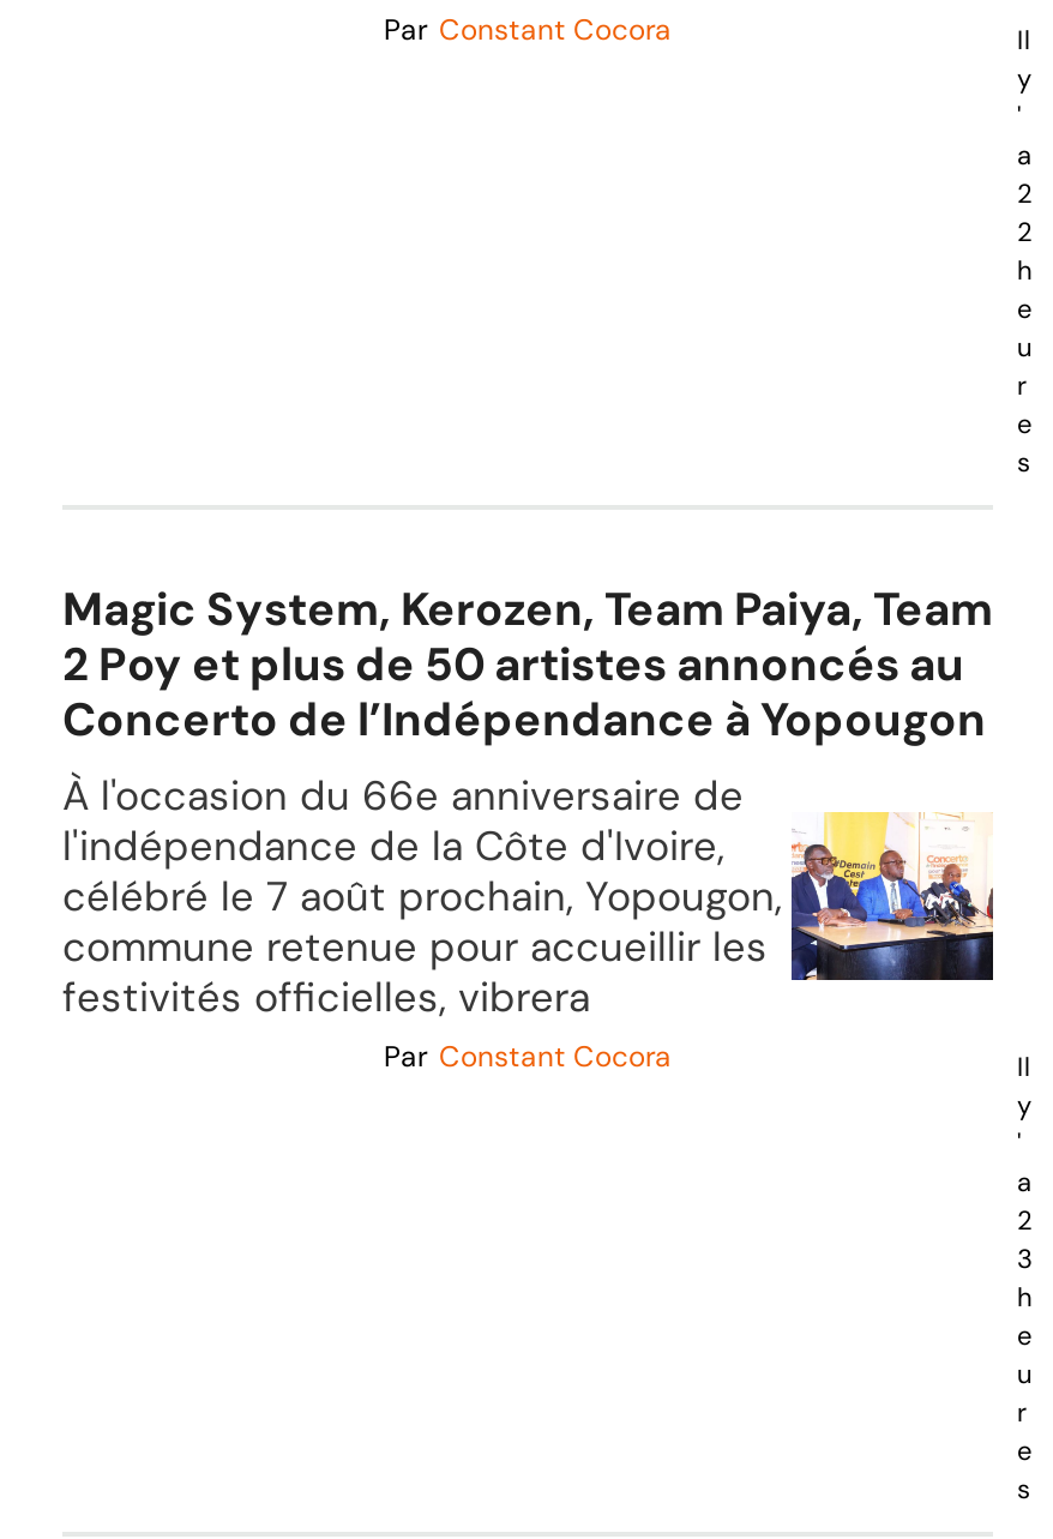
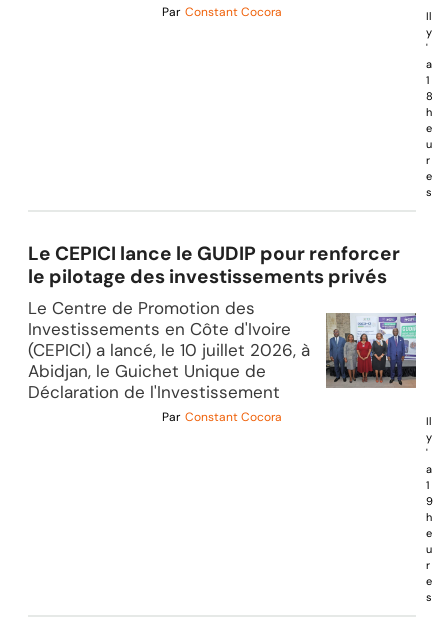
[1017,175,1031,209] 2 -> [426,73,429,87] 1
[1017,214,1031,247] 2 -> [426,89,433,103] 8
[62,578,995,1022] [image] | Magic System, Kerozen, Team Paiya, Team | 2 Poy et plus de 50 artistes annoncés au | Concerto de l’Indépendance à Yopougon | À l'occasion du 66e anniversaire de | l'indépendance de la Côte d'Ivoire, | célébré le 7 août prochain, Yopougon, | commune retenue pour accueillir les | festivités officielles, vibrera -> [28,241,417,403] [image] | Le CEPICI lance le GUDIP pour renforcer | le pilotage des investissements privés | Le Centre de Promotion des | Investissements en Côte d'Ivoire | (CEPICI) a lancé, le 10 juillet 2026, à | Abidjan, le Guichet Unique de | Déclaration de l'Investissement
[1017,1202,1031,1236] 2 -> [426,478,429,492] 1
[1017,1240,1034,1274] 3 -> [426,494,433,508] 9

